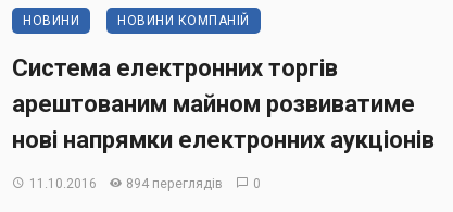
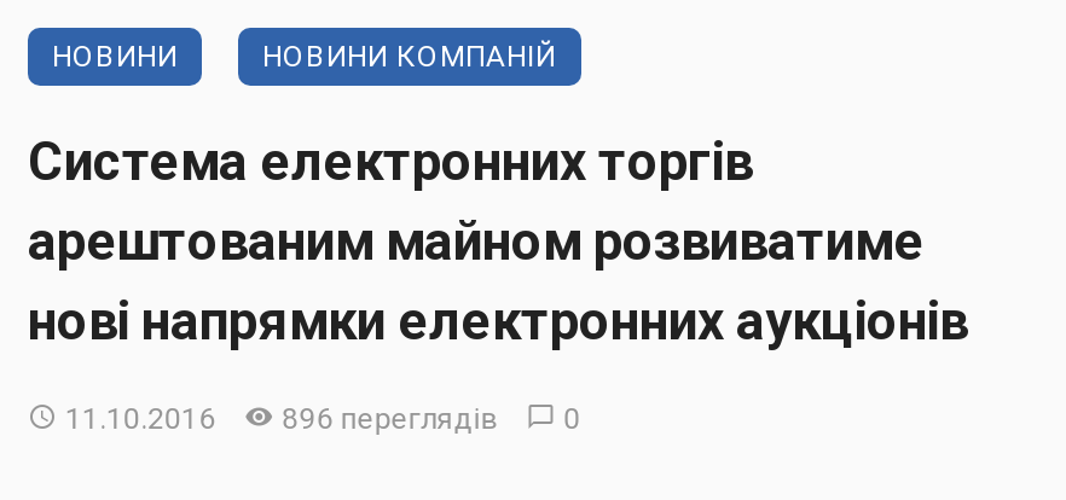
[29,176,261,191] 11.10.2016 894 переглядів 0 -> [66,401,581,435] 11.10.2016 896 переглядів 0

